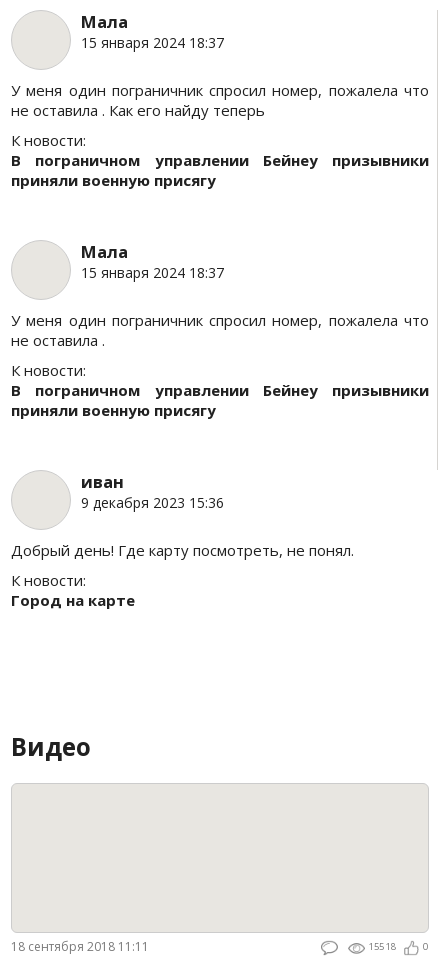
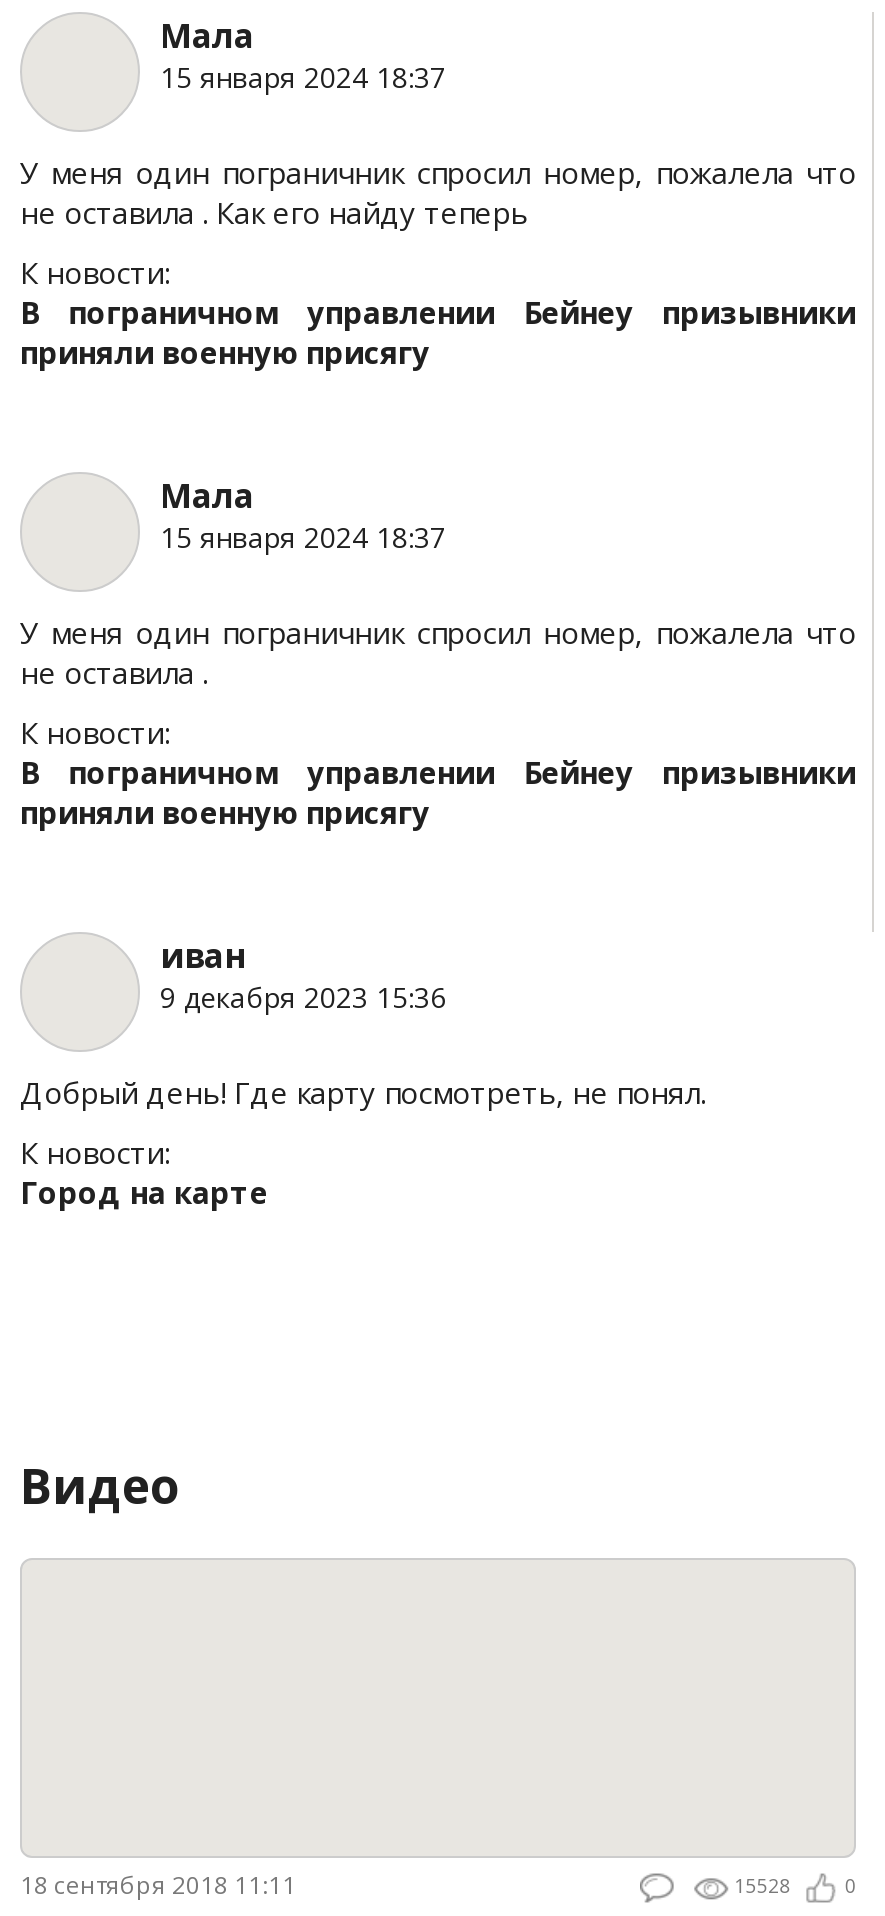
[368,940,429,954] 15518 0 -> [734,1872,856,1899] 15528 0

